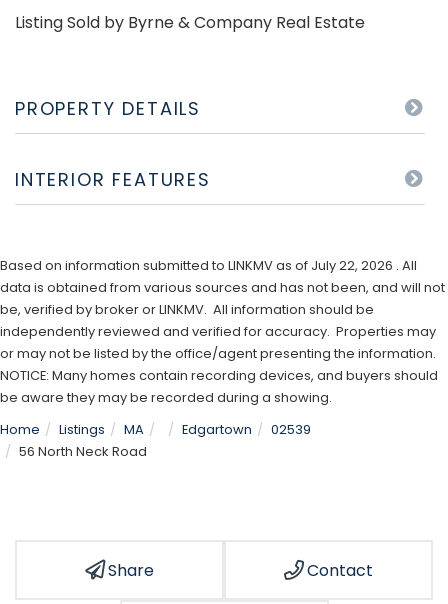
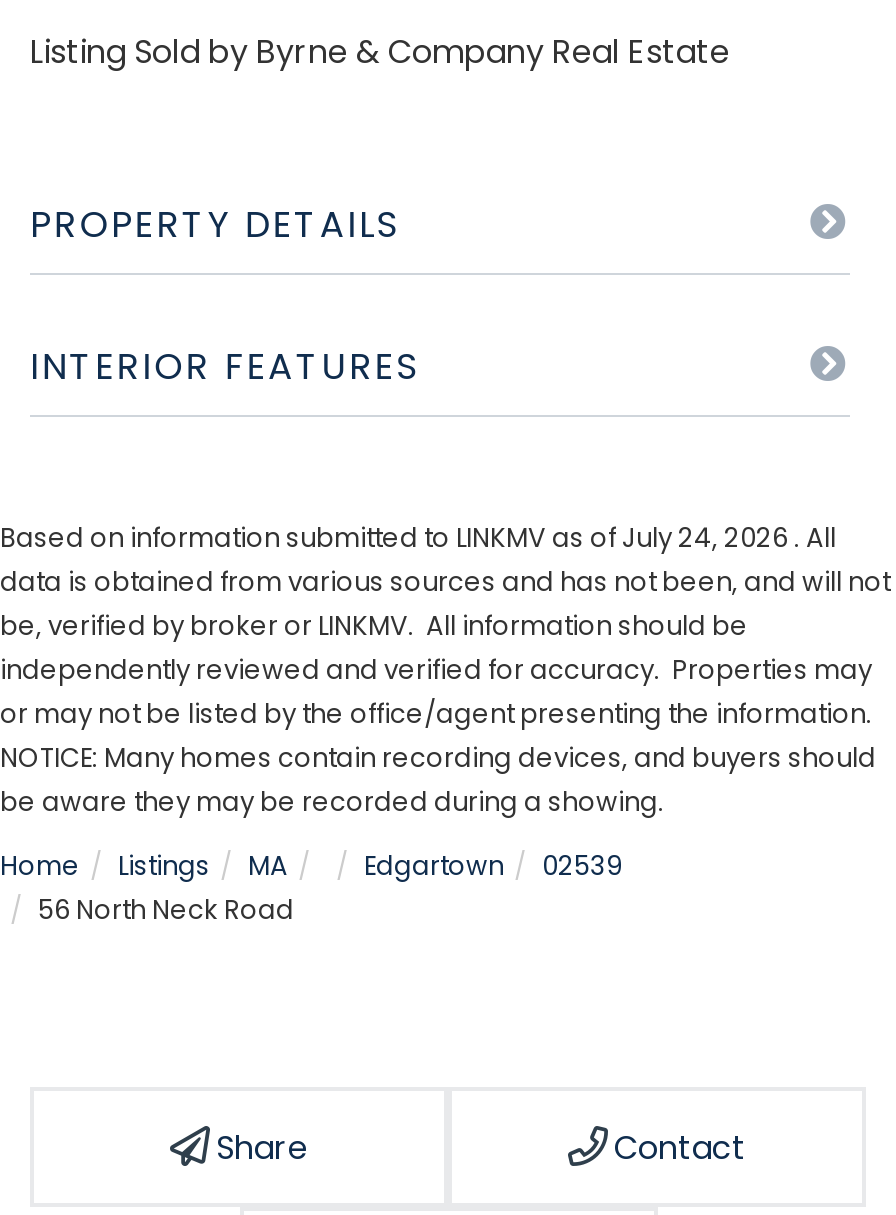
[0,256,417,275] Based on information submitted to LINKMV as of July 22, 2026 . All -> [0,519,836,557] Based on information submitted to LINKMV as of July 24, 2026 . All

